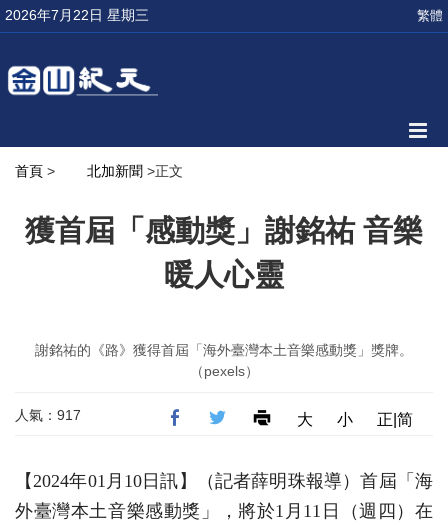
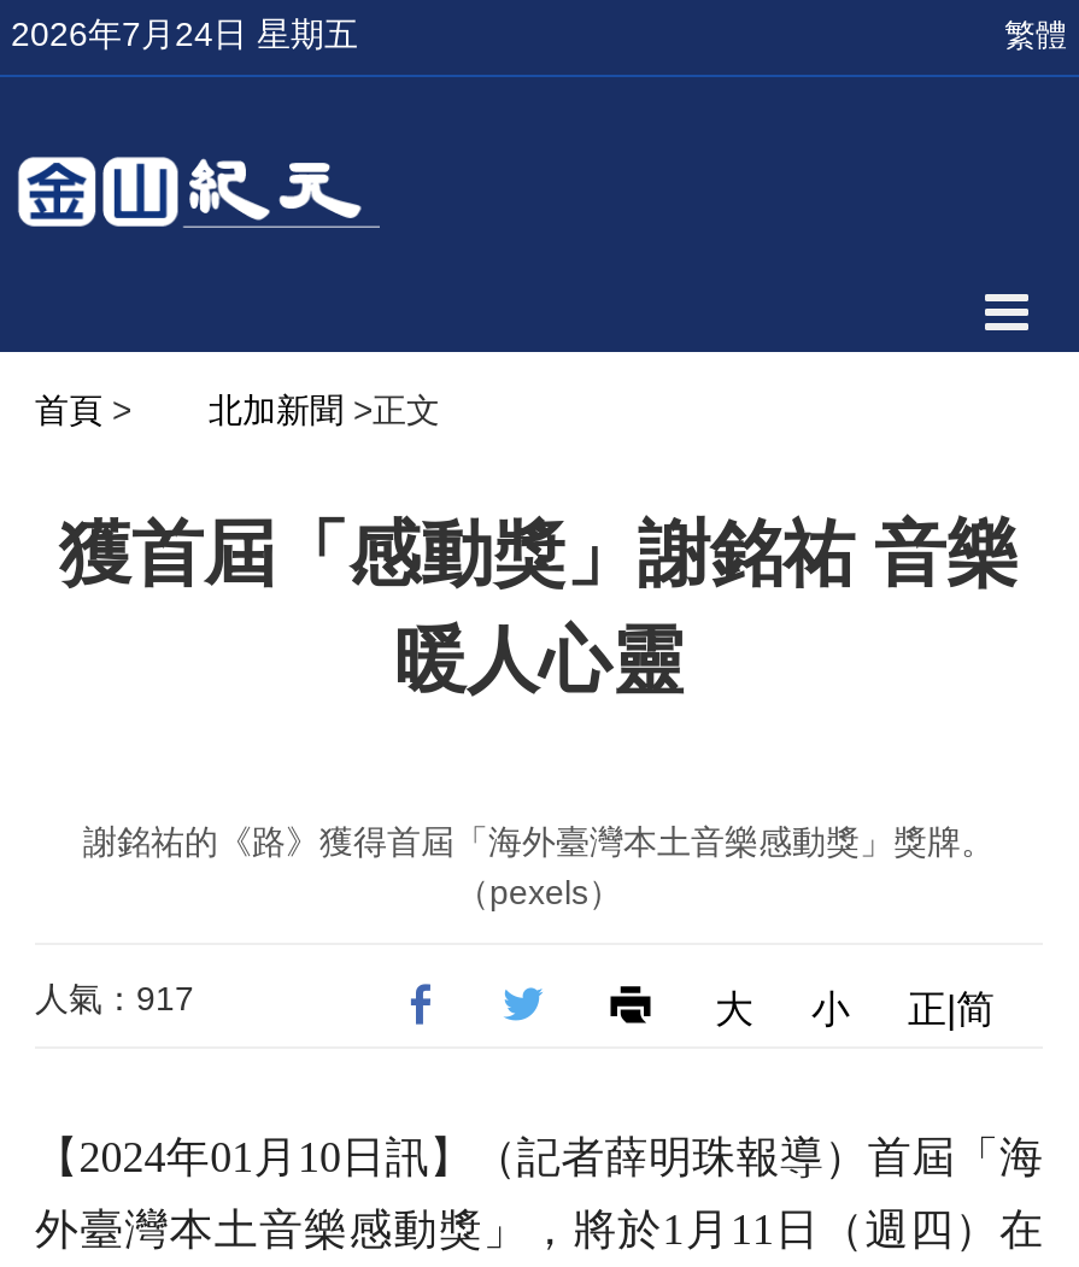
[5,7,149,23] 2026年7月22日 星期三 -> [11,14,358,53] 2026年7月24日 星期五

